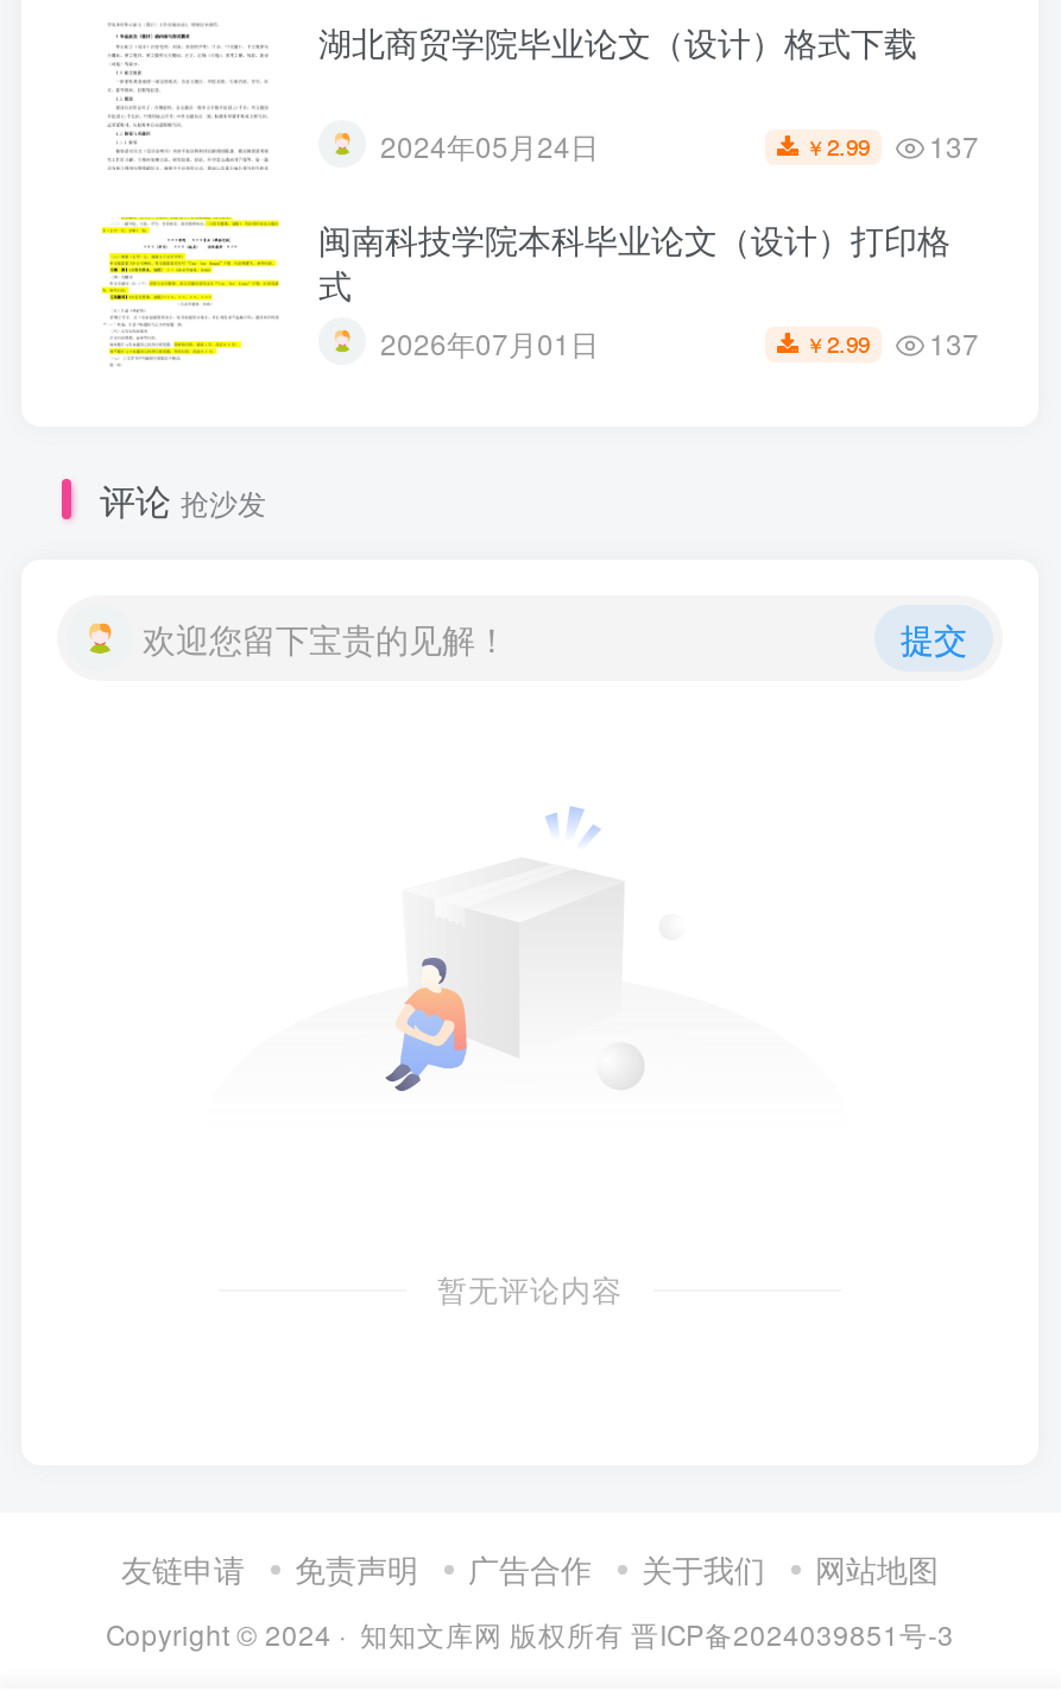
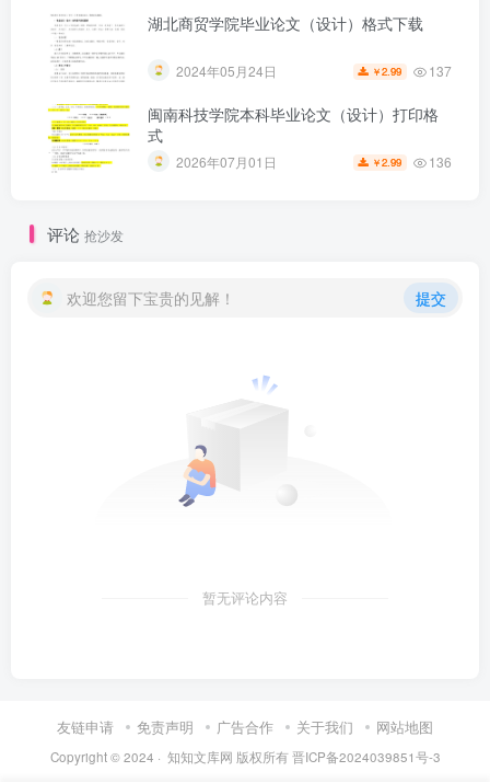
[806,322,979,363] ￥2.99 137 -> [372,152,452,171] ￥2.99 136

